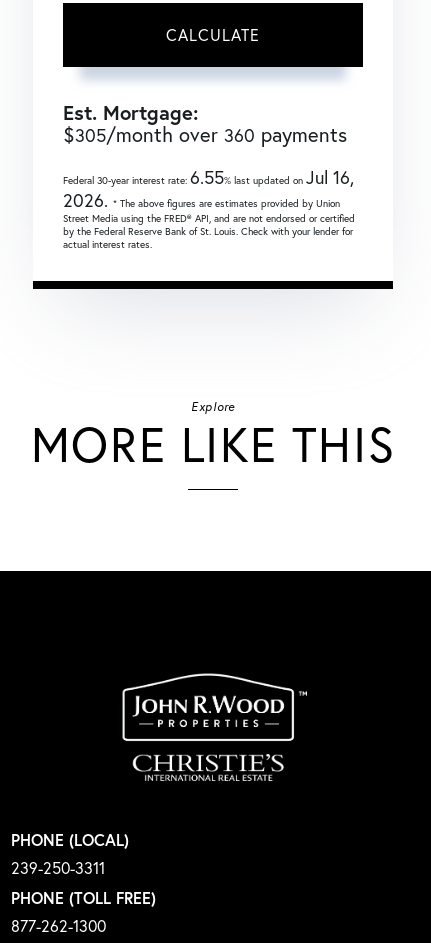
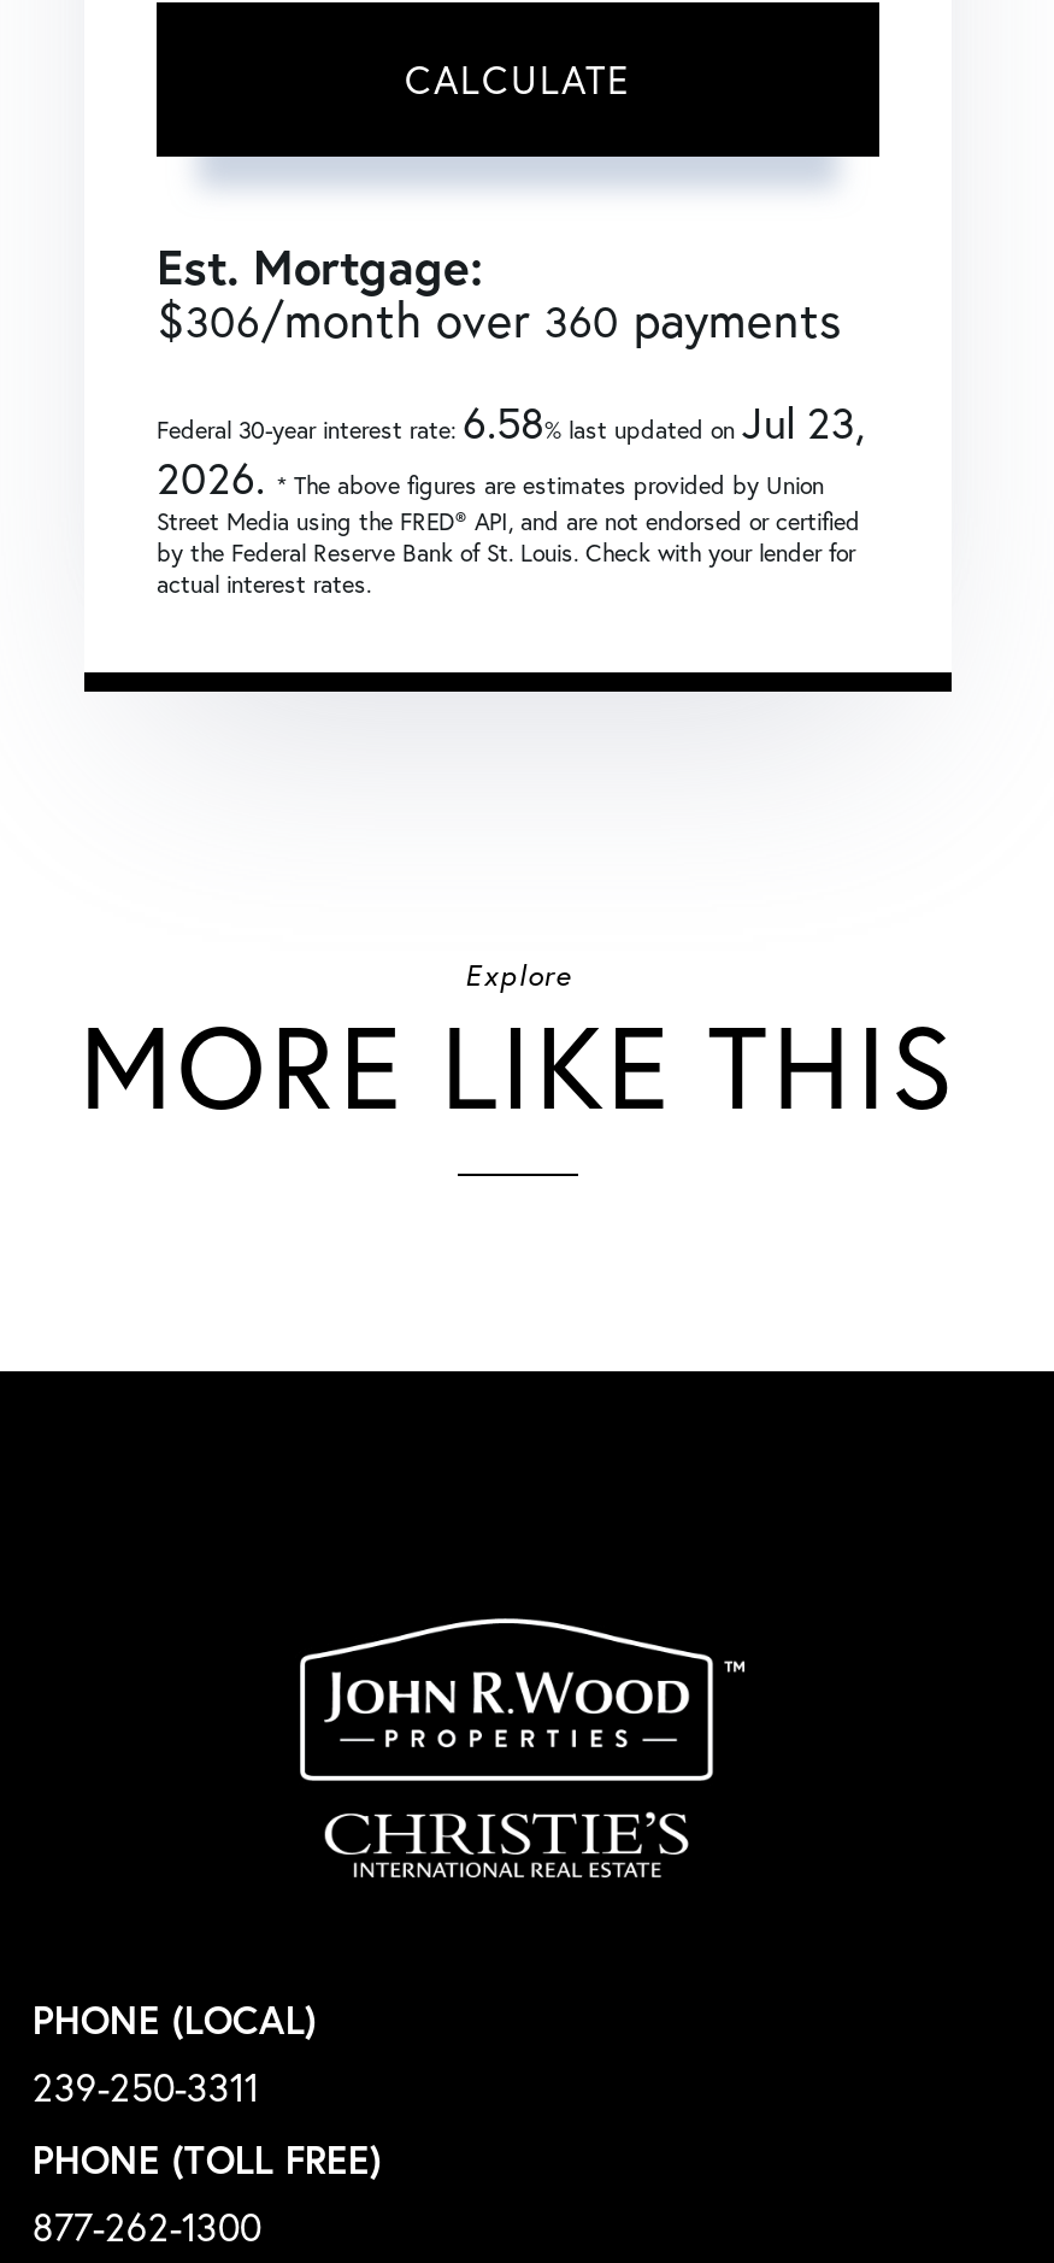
[63,122,347,147] $305/month over 360 payments -> [157,288,841,348] $306/month over 360 payments
[63,166,354,189] Federal 30-year interest rate: 6.55% last updated onJul 16, -> [157,394,865,450] Federal 30-year interest rate: 6.58% last updated onJul 23,

